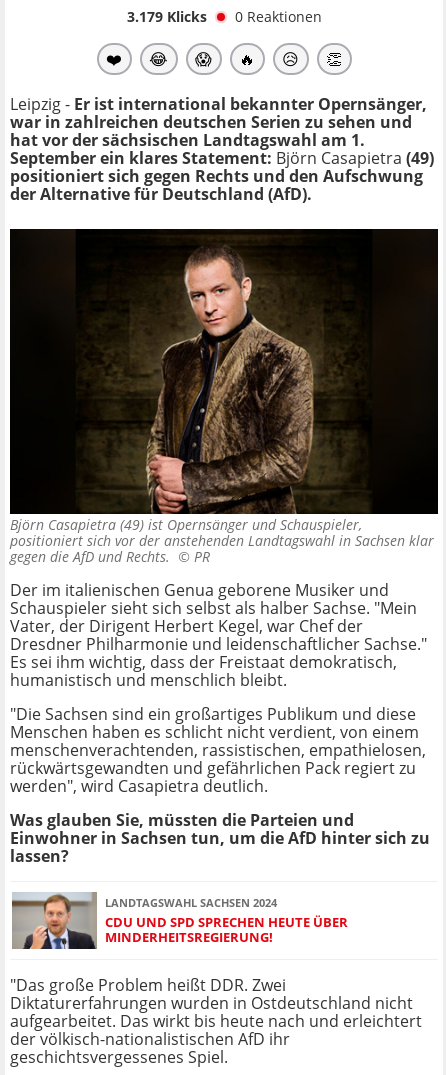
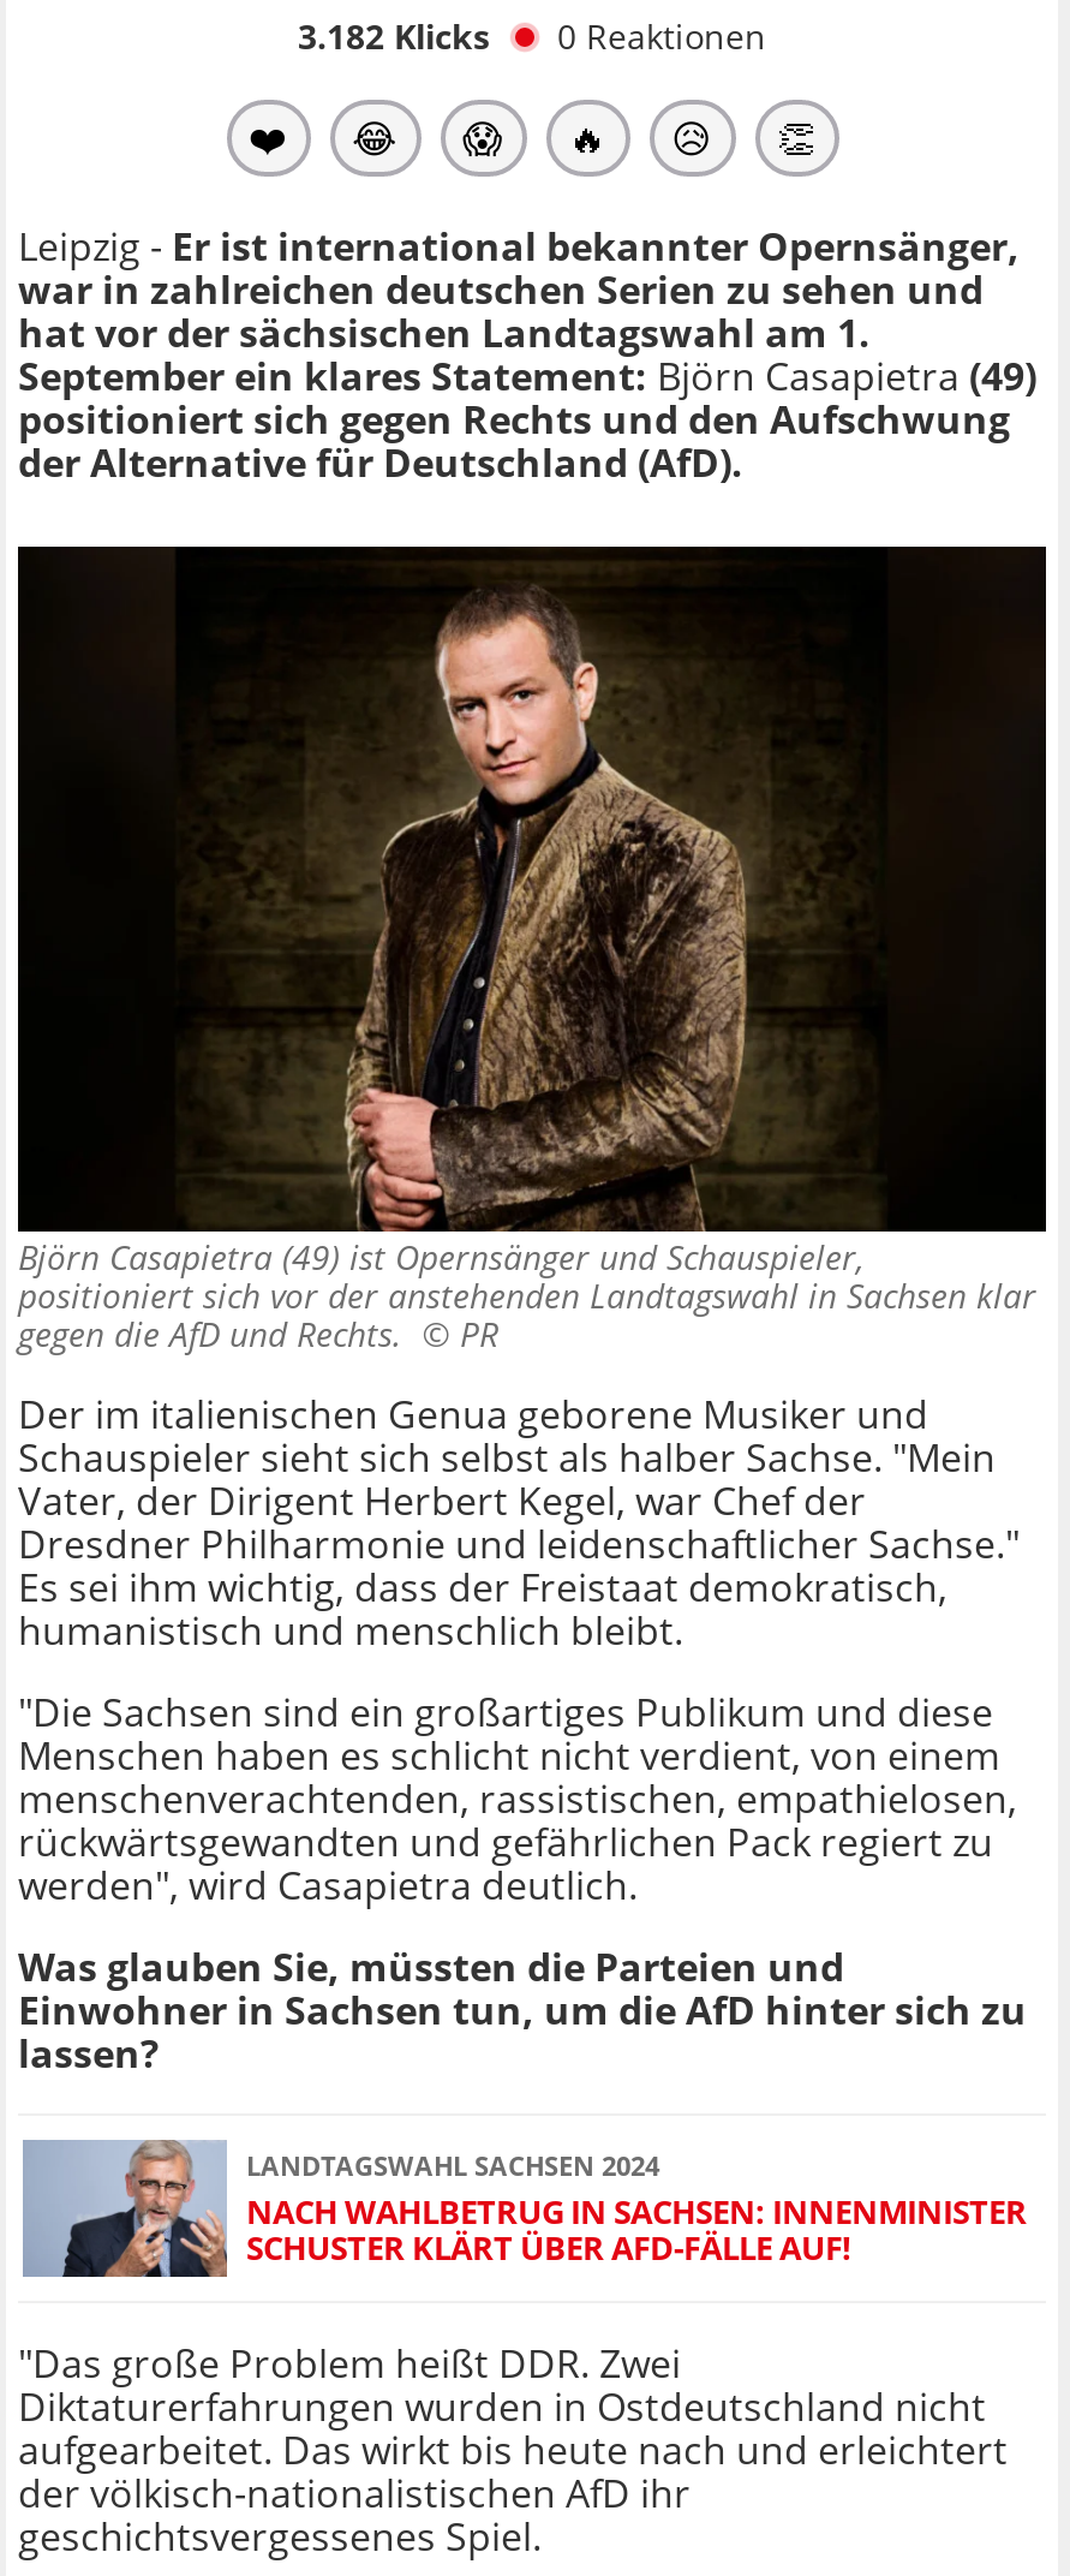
[126,7,321,26] 3.179 Klicks 0 Reaktionen -> [298,13,766,58] 3.182 Klicks 0 Reaktionen
[12,892,348,950] [image] | CDU UND SPD SPRECHEN HEUTE ÜBER | MINDERHEITSREGIERUNG! -> [23,2140,1027,2279] [image] | NACH WAHLBETRUG IN SACHSEN: INNENMINISTER | SCHUSTER KLÄRT ÜBER AFD-FÄLLE AUF!

